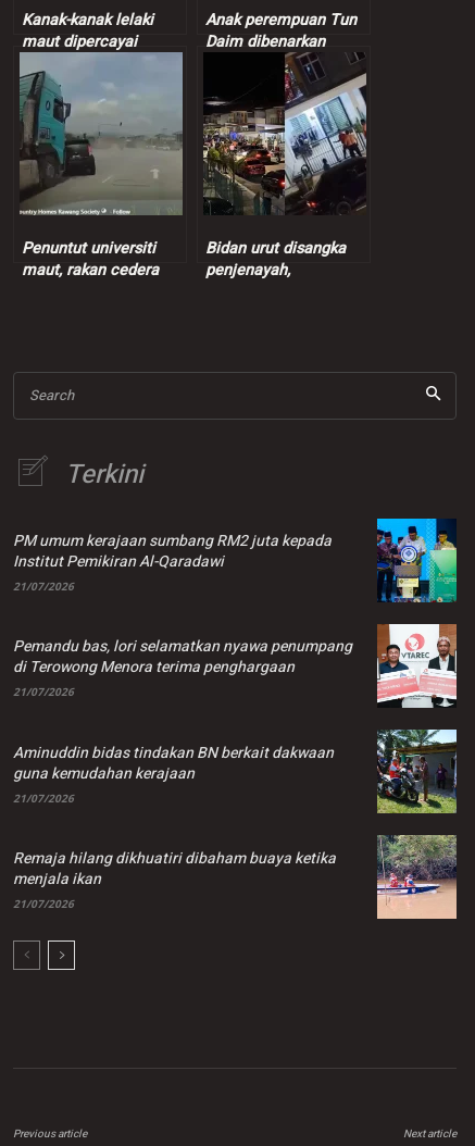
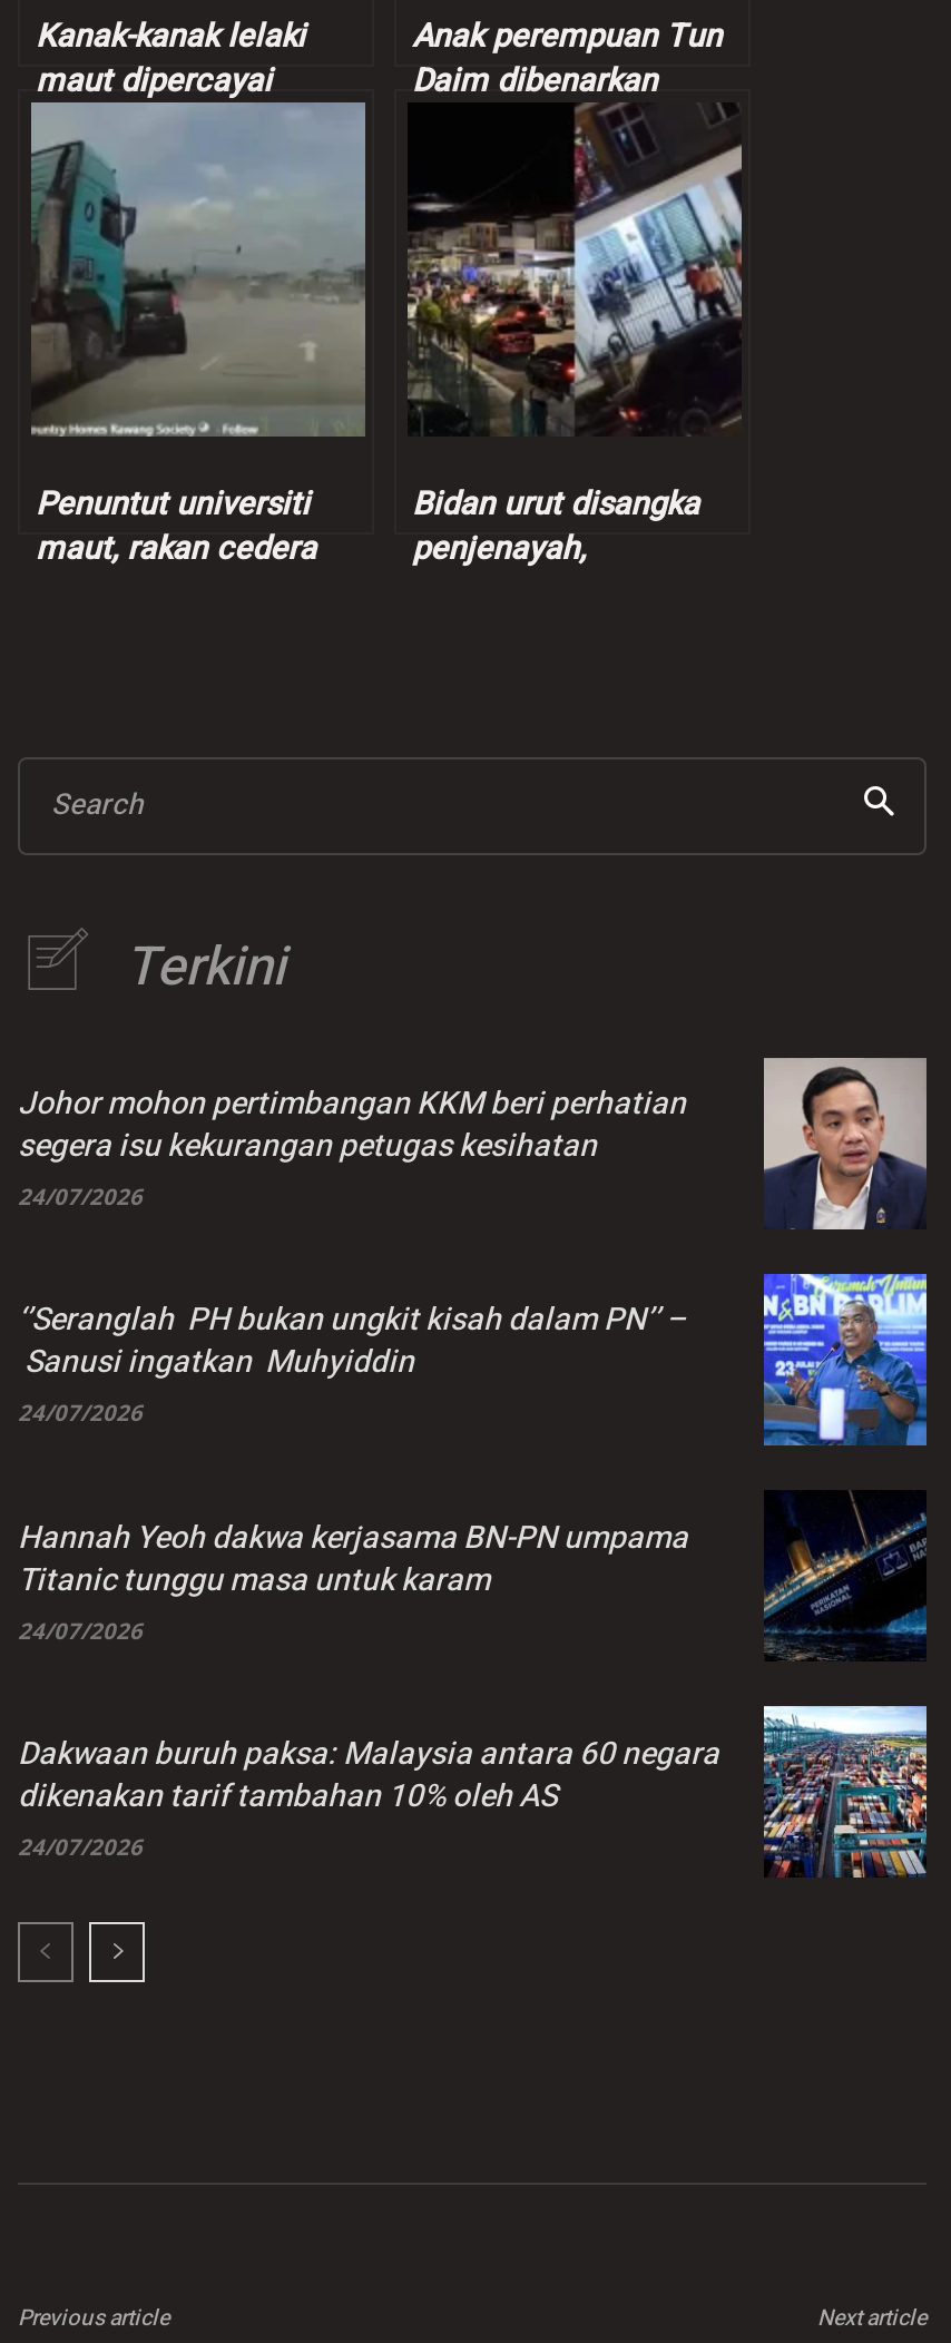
[376,518,458,603] [image] -> [762,1056,929,1232] [image]
[13,530,332,594] PM umum kerajaan sumbang RM2 juta kepada | Institut Pemikiran Al-Qaradawi | 21/07/2026 -> [18,1081,686,1212] Johor mohon pertimbangan KKM beri perhatian | segera isu kekurangan petugas kesihatan | 24/07/2026
[13,623,458,709] [image] | Pemandu bas, lori selamatkan nyawa penumpang | di Terowong Menora terima penghargaan | 21/07/2026 -> [18,1272,929,1448] [image] | ‘’Seranglah PH bukan ungkit kisah dalam PN’’ – | Sanusi ingatkan Muhyiddin | 24/07/2026
[13,728,458,814] [image] | Aminuddin bidas tindakan BN berkait dakwaan | guna kemudahan kerajaan | 21/07/2026 -> [18,1490,927,1661] [image] | Hannah Yeoh dakwa kerjasama BN-PN umpama | Titanic tunggu masa untuk karam | 24/07/2026
[13,834,458,920] [image] | Remaja hilang dikhuatiri dibaham buaya ketika | menjala ikan | 21/07/2026 -> [18,1704,929,1878] [image] | Dakwaan buruh paksa: Malaysia antara 60 negara | dikenakan tarif tambahan 10% oleh AS | 24/07/2026

